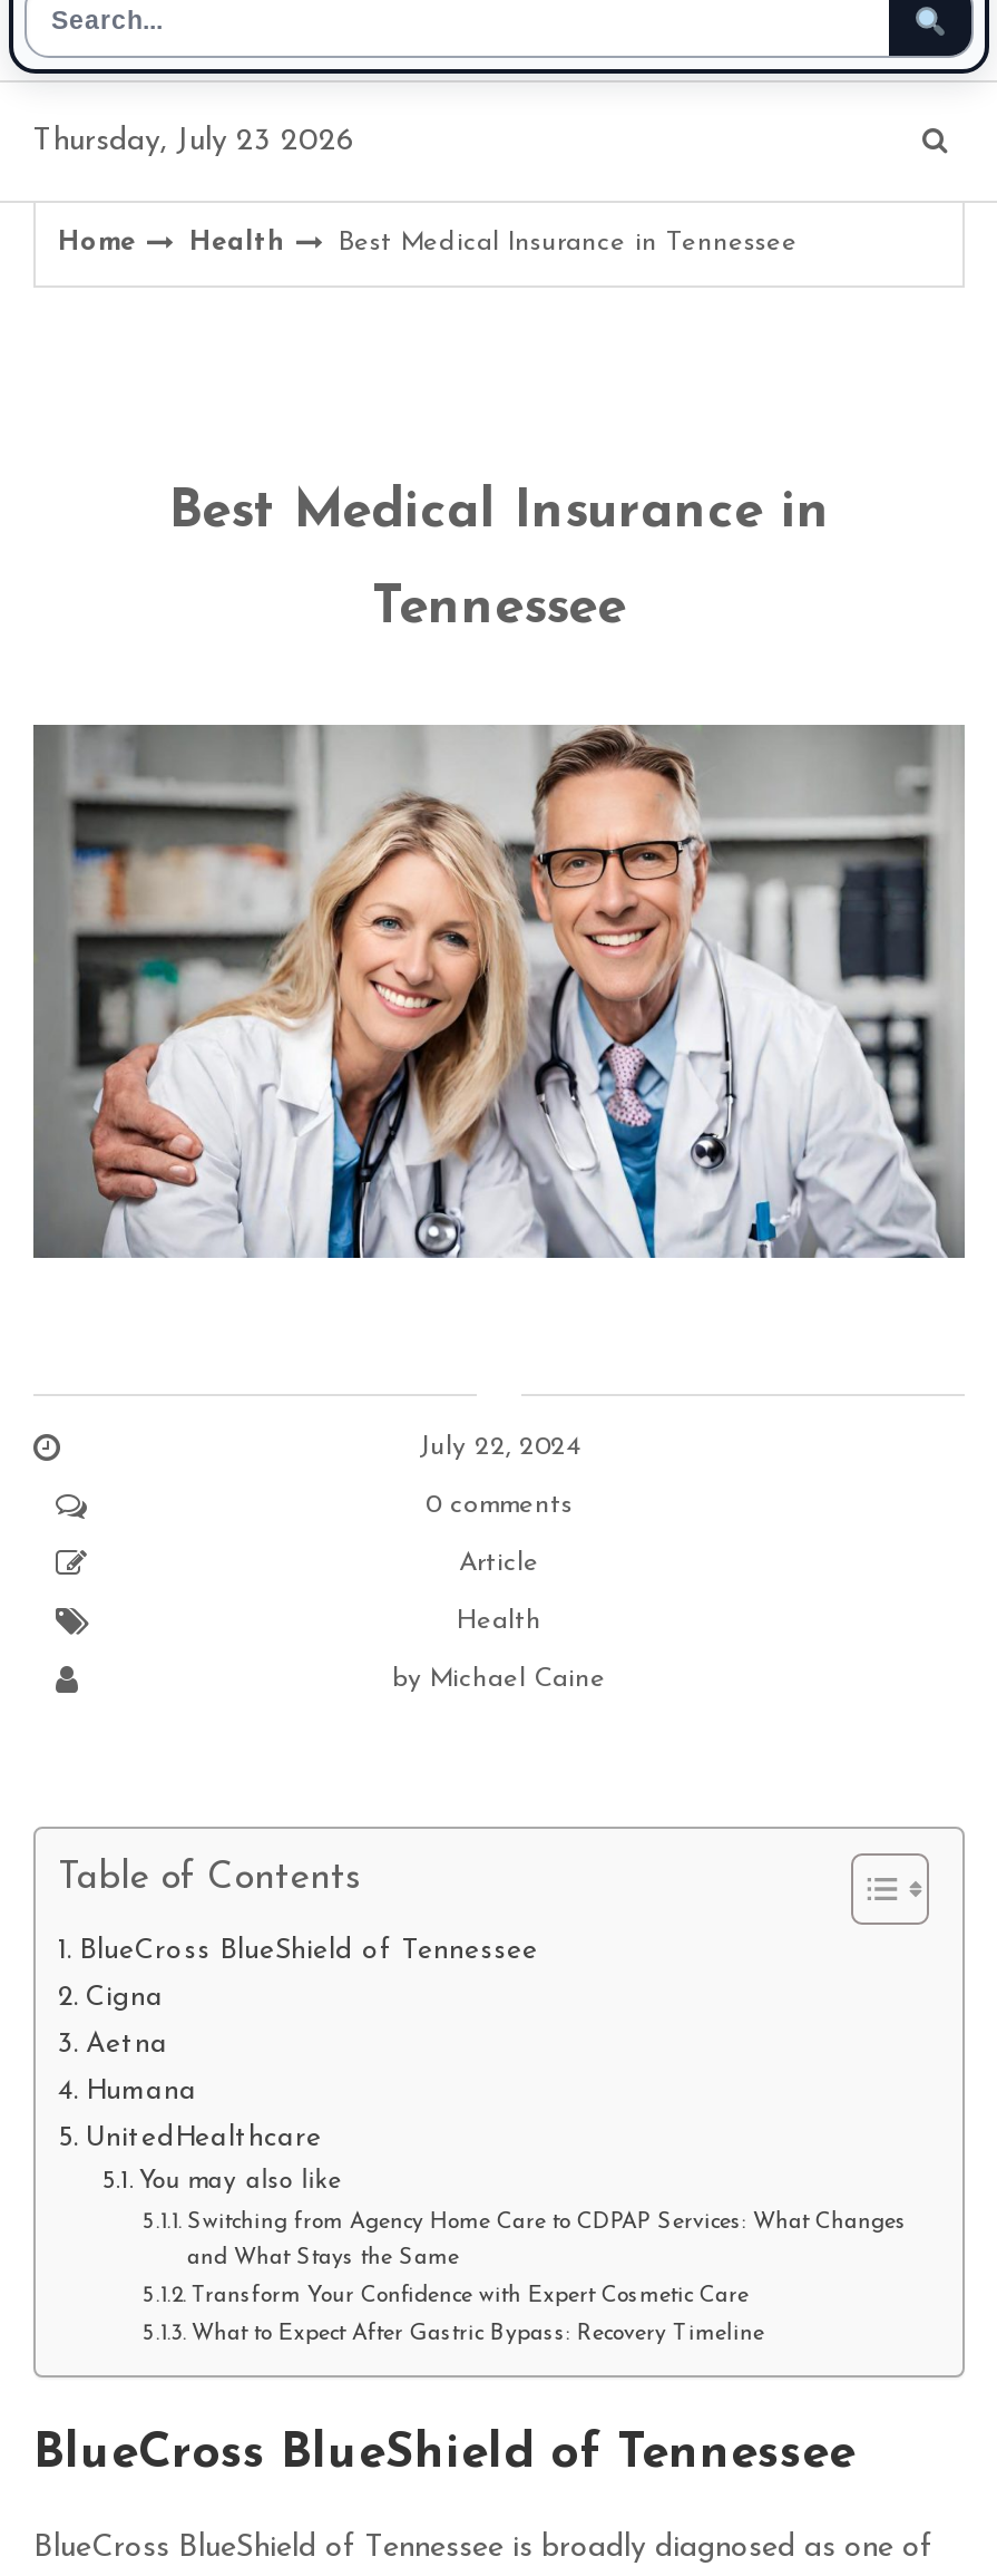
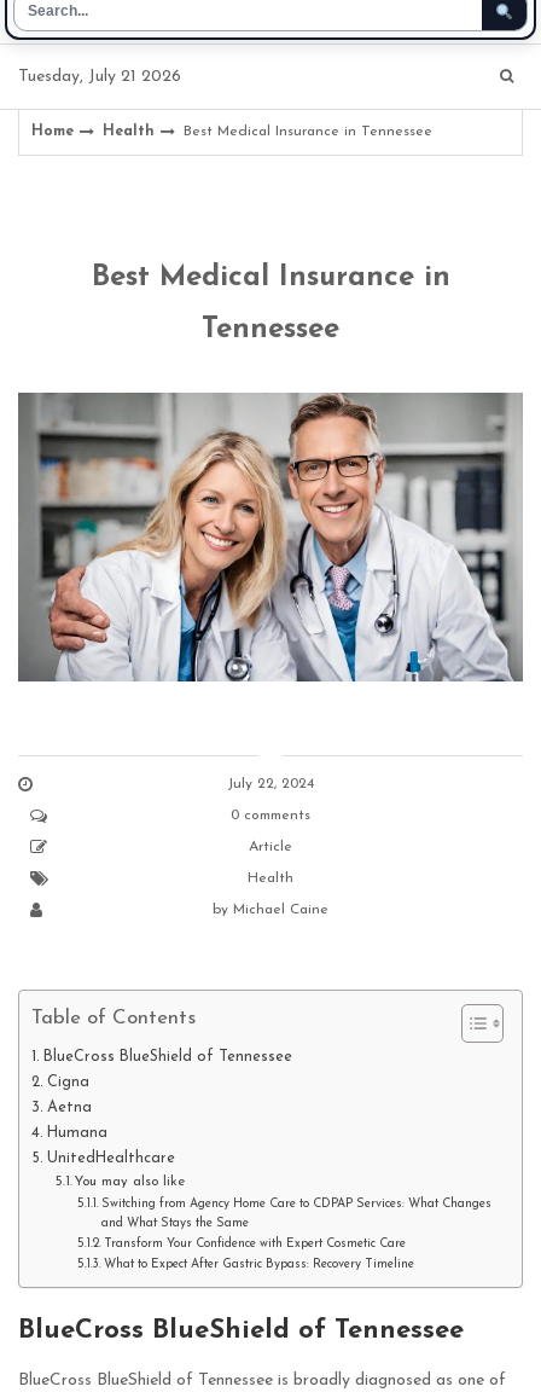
[33,124,354,157] Thursday, July 23 2026 -> [18,67,181,85] Tuesday, July 21 2026

